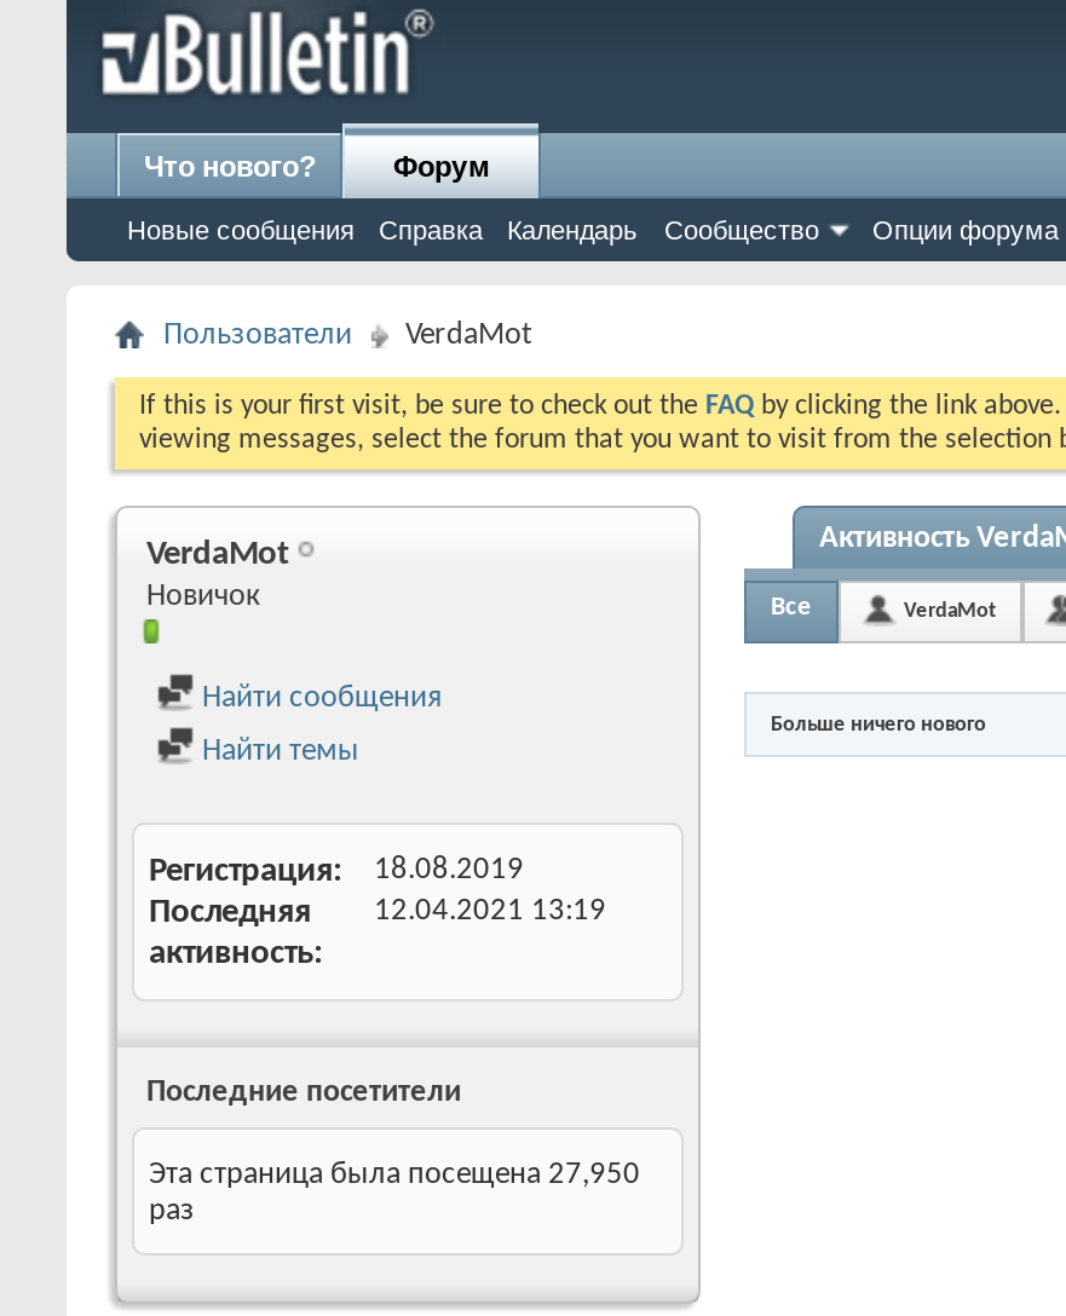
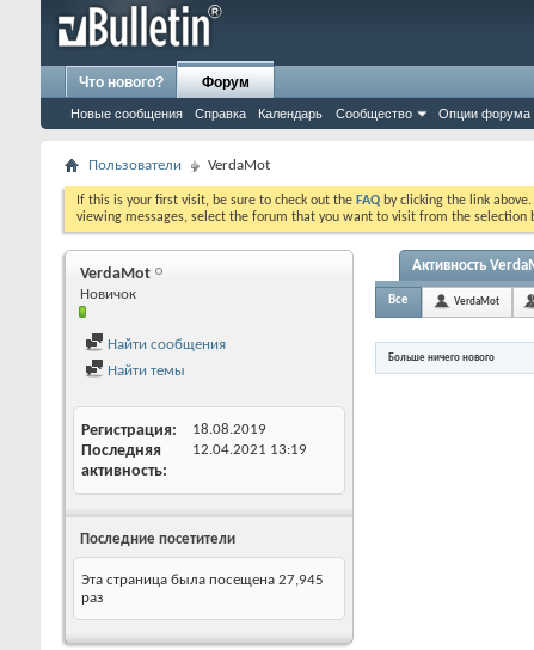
[149,1159,640,1190] Эта страница была посещена 27,950 -> [81,572,324,588] Эта страница была посещена 27,945

